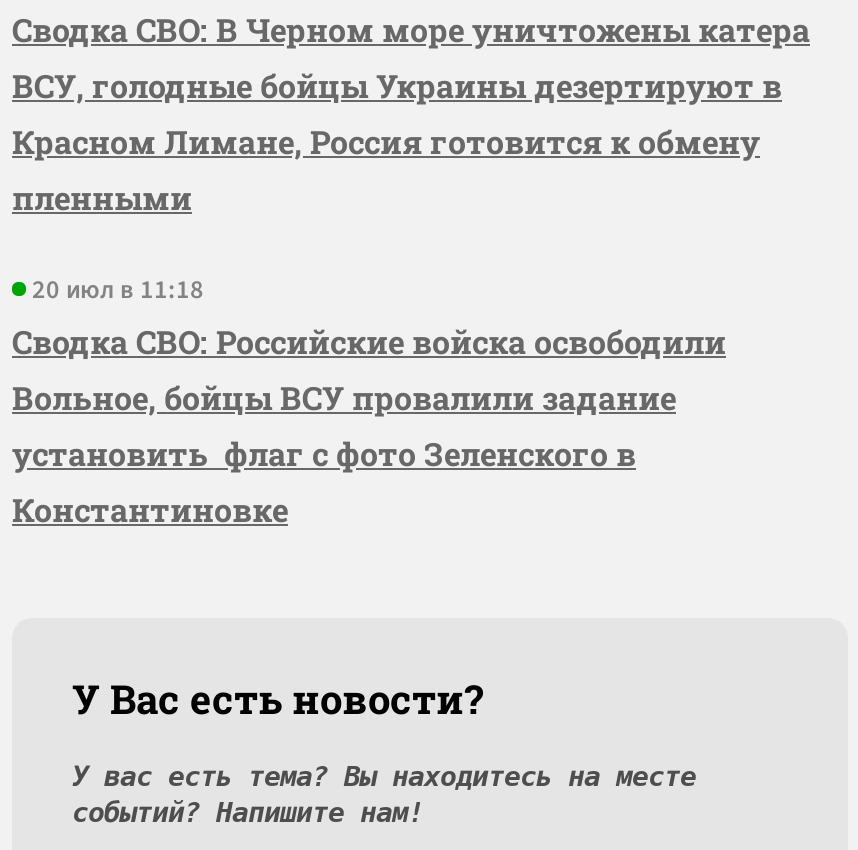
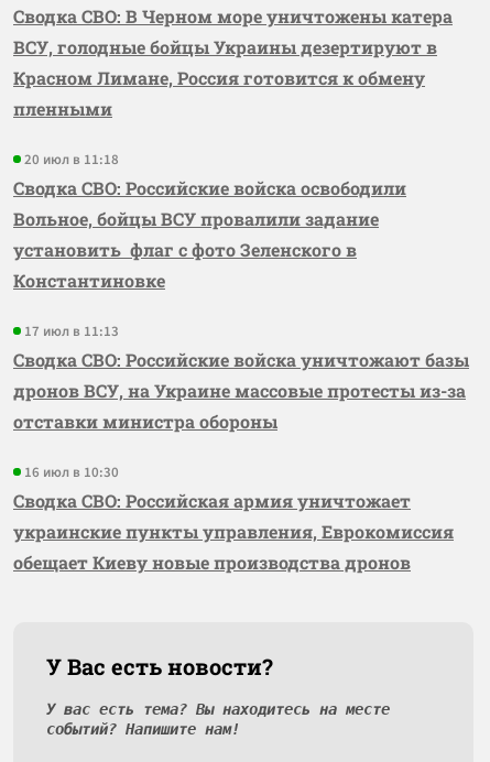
none -> [13,322,469,574] 17 июл в 11:13 | Сводка СВО: Российские войска уничтожают базы | дронов ВСУ, на Украине массовые протесты из-за | отставки министра обороны | 16 июл в 10:30 | Сводка СВО: Российская армия уничтожает | украинские пункты управления, Еврокомиссия | обещает Киеву новые производства дронов

